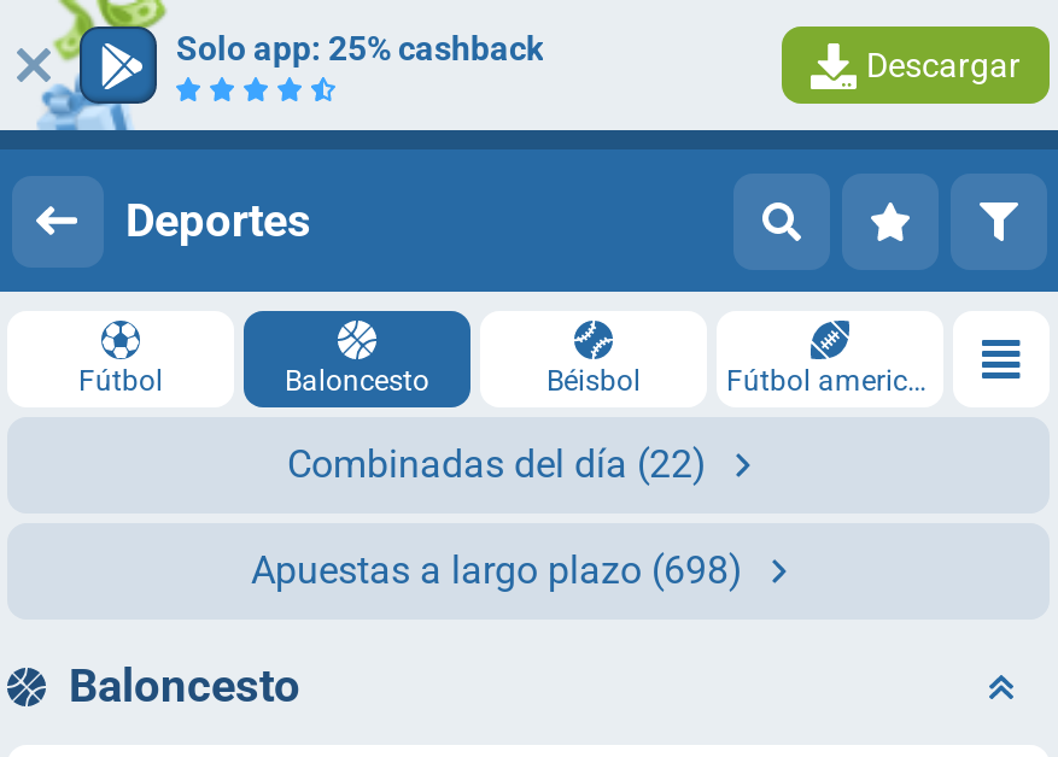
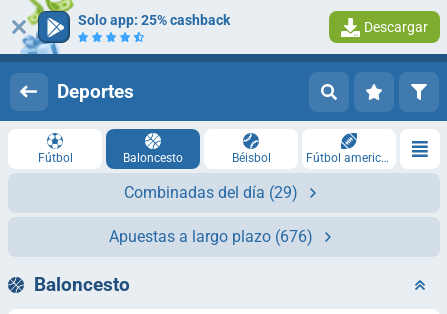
[287,441,707,487] Combinadas del día (22) -> [124,183,298,202] Combinadas del día (29)
[251,547,743,593] Apuestas a largo plazo (698) -> [109,227,313,246] Apuestas a largo plazo (676)

